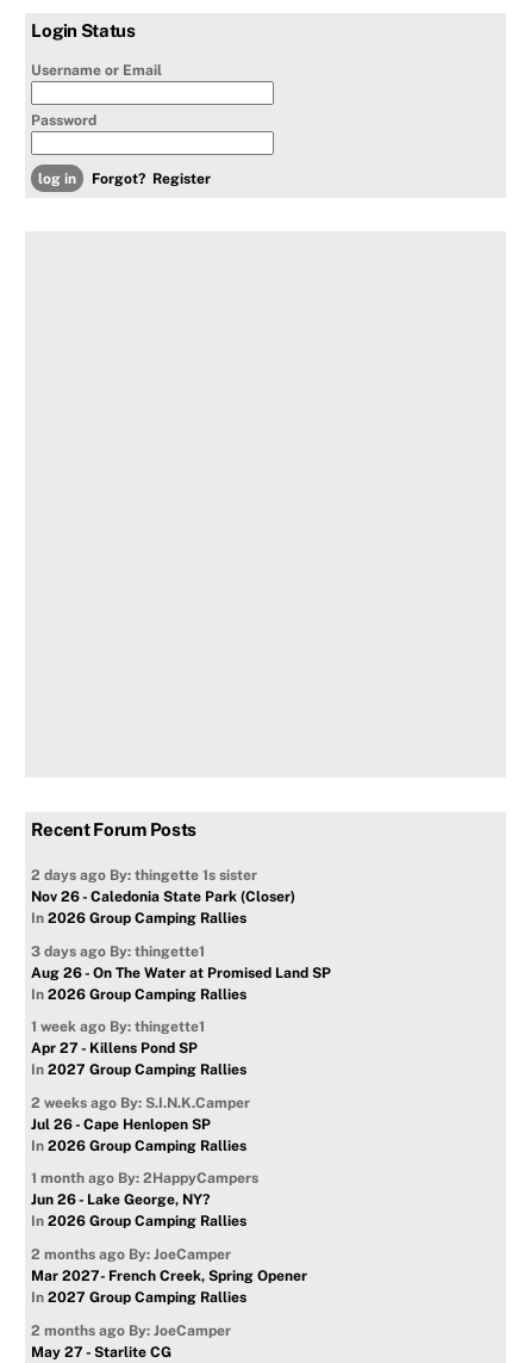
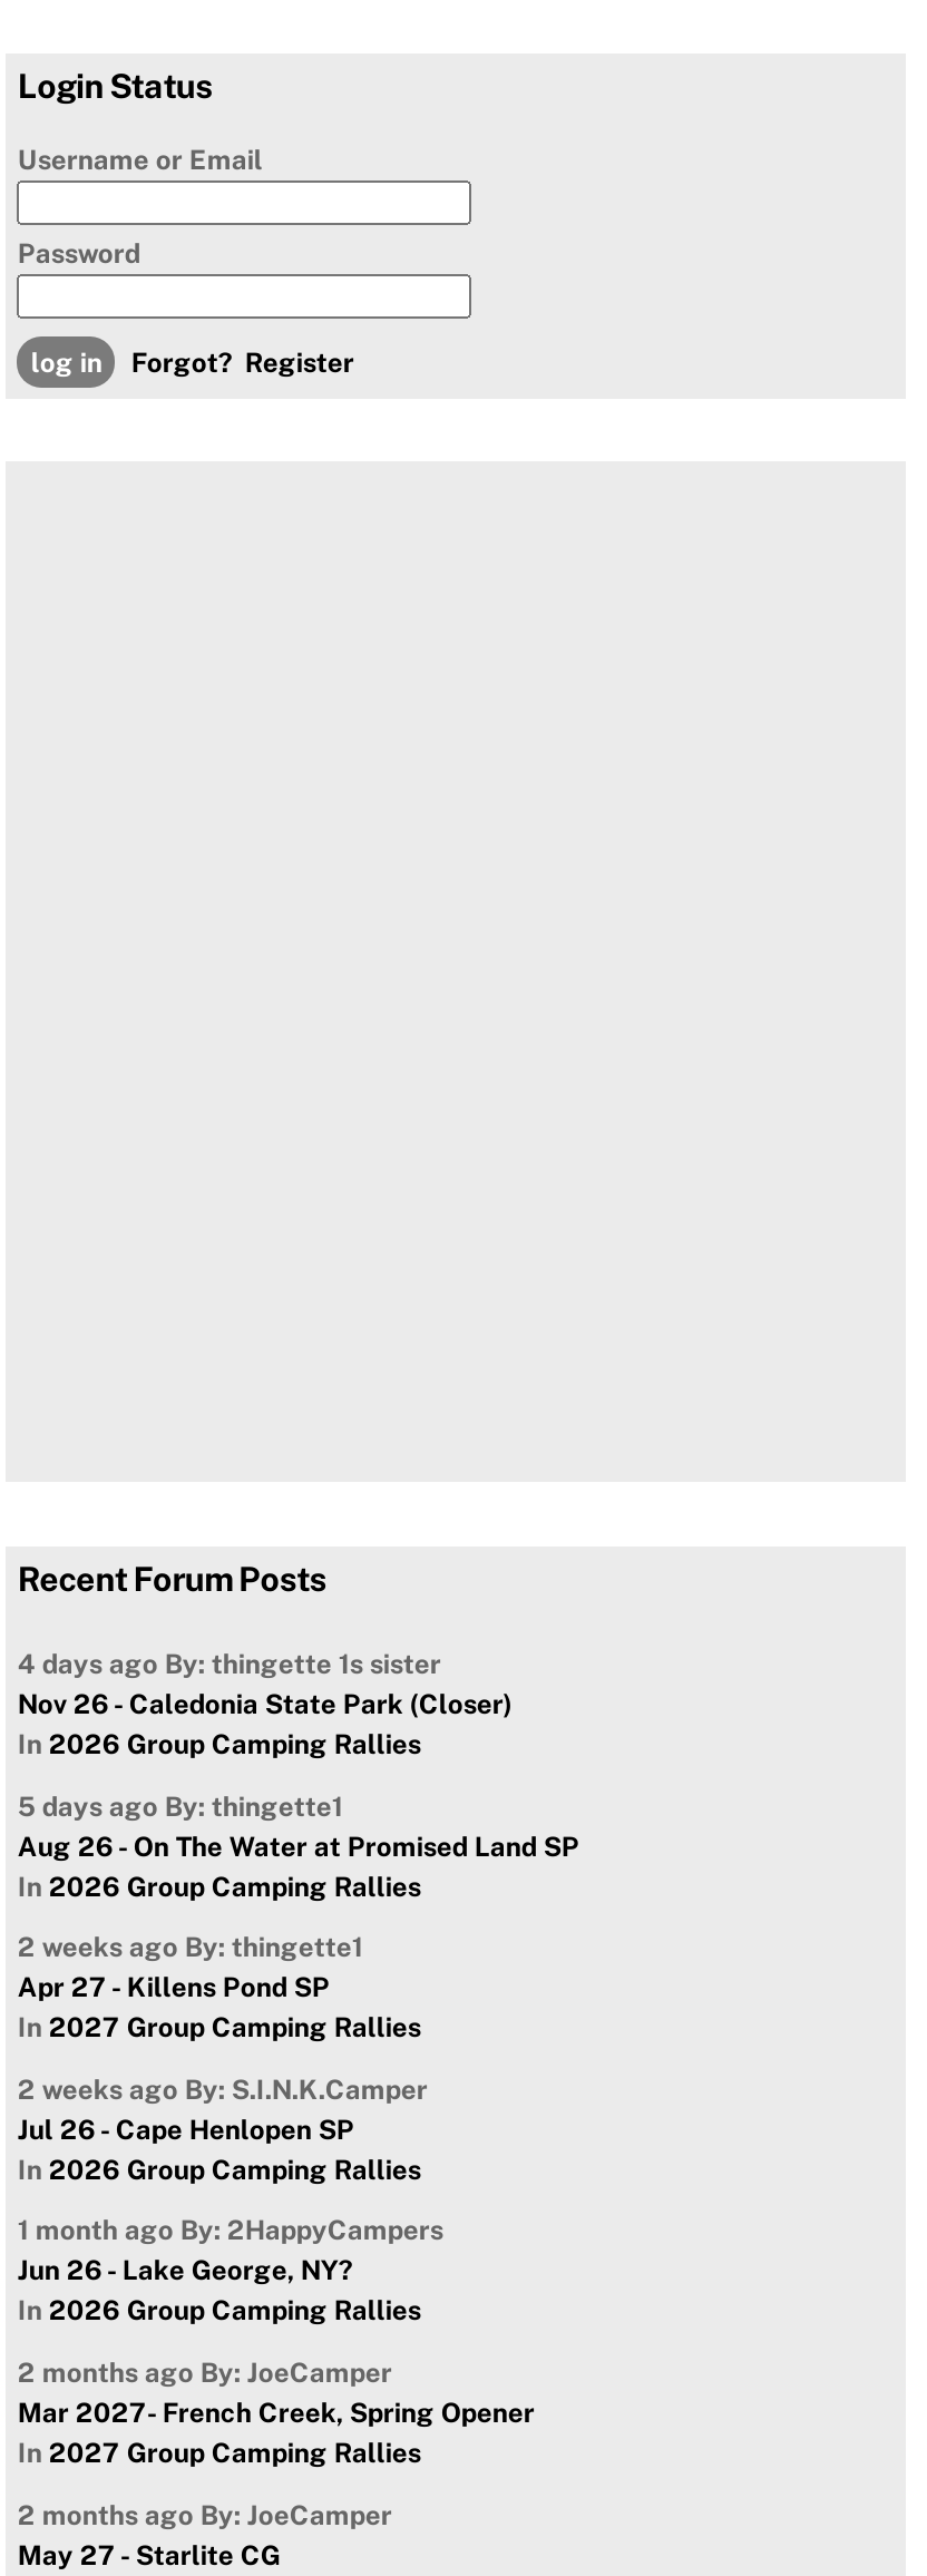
[31,867,258,884] 2 days ago By: thingette 1s sister -> [18,1649,441,1680] 4 days ago By: thingette 1s sister
[31,943,205,959] 3 days ago By: thingette1 -> [18,1791,343,1822] 5 days ago By: thingette1
[31,1019,205,1035] 1 week ago By: thingette1 -> [18,1932,363,1964] 2 weeks ago By: thingette1

